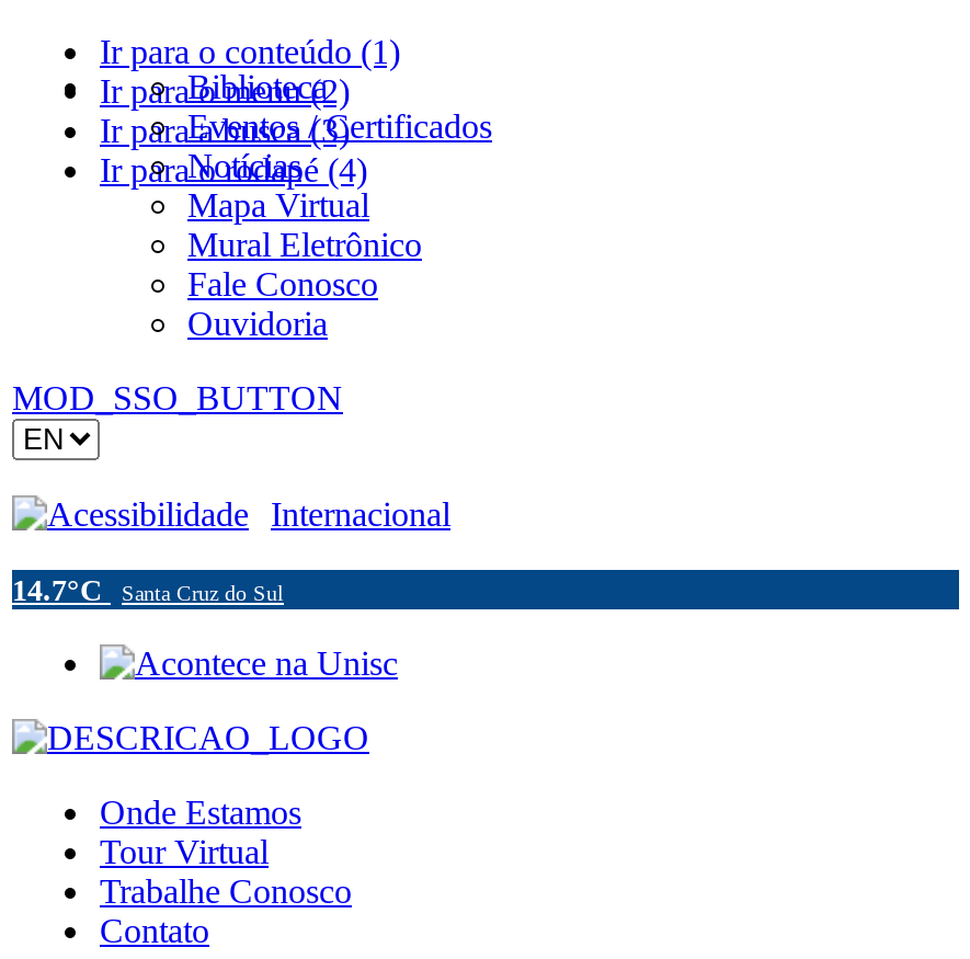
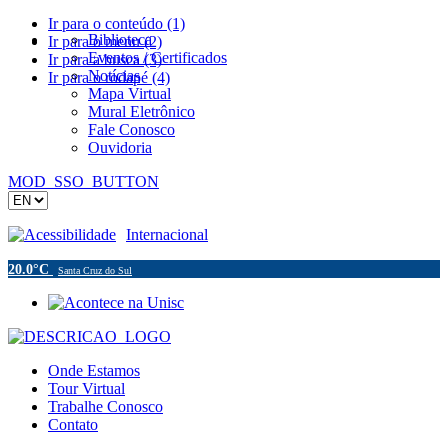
[12,574,284,607] 14.7°C Santa Cruz do Sul -> [8,262,132,277] 20.0°C Santa Cruz do Sul

